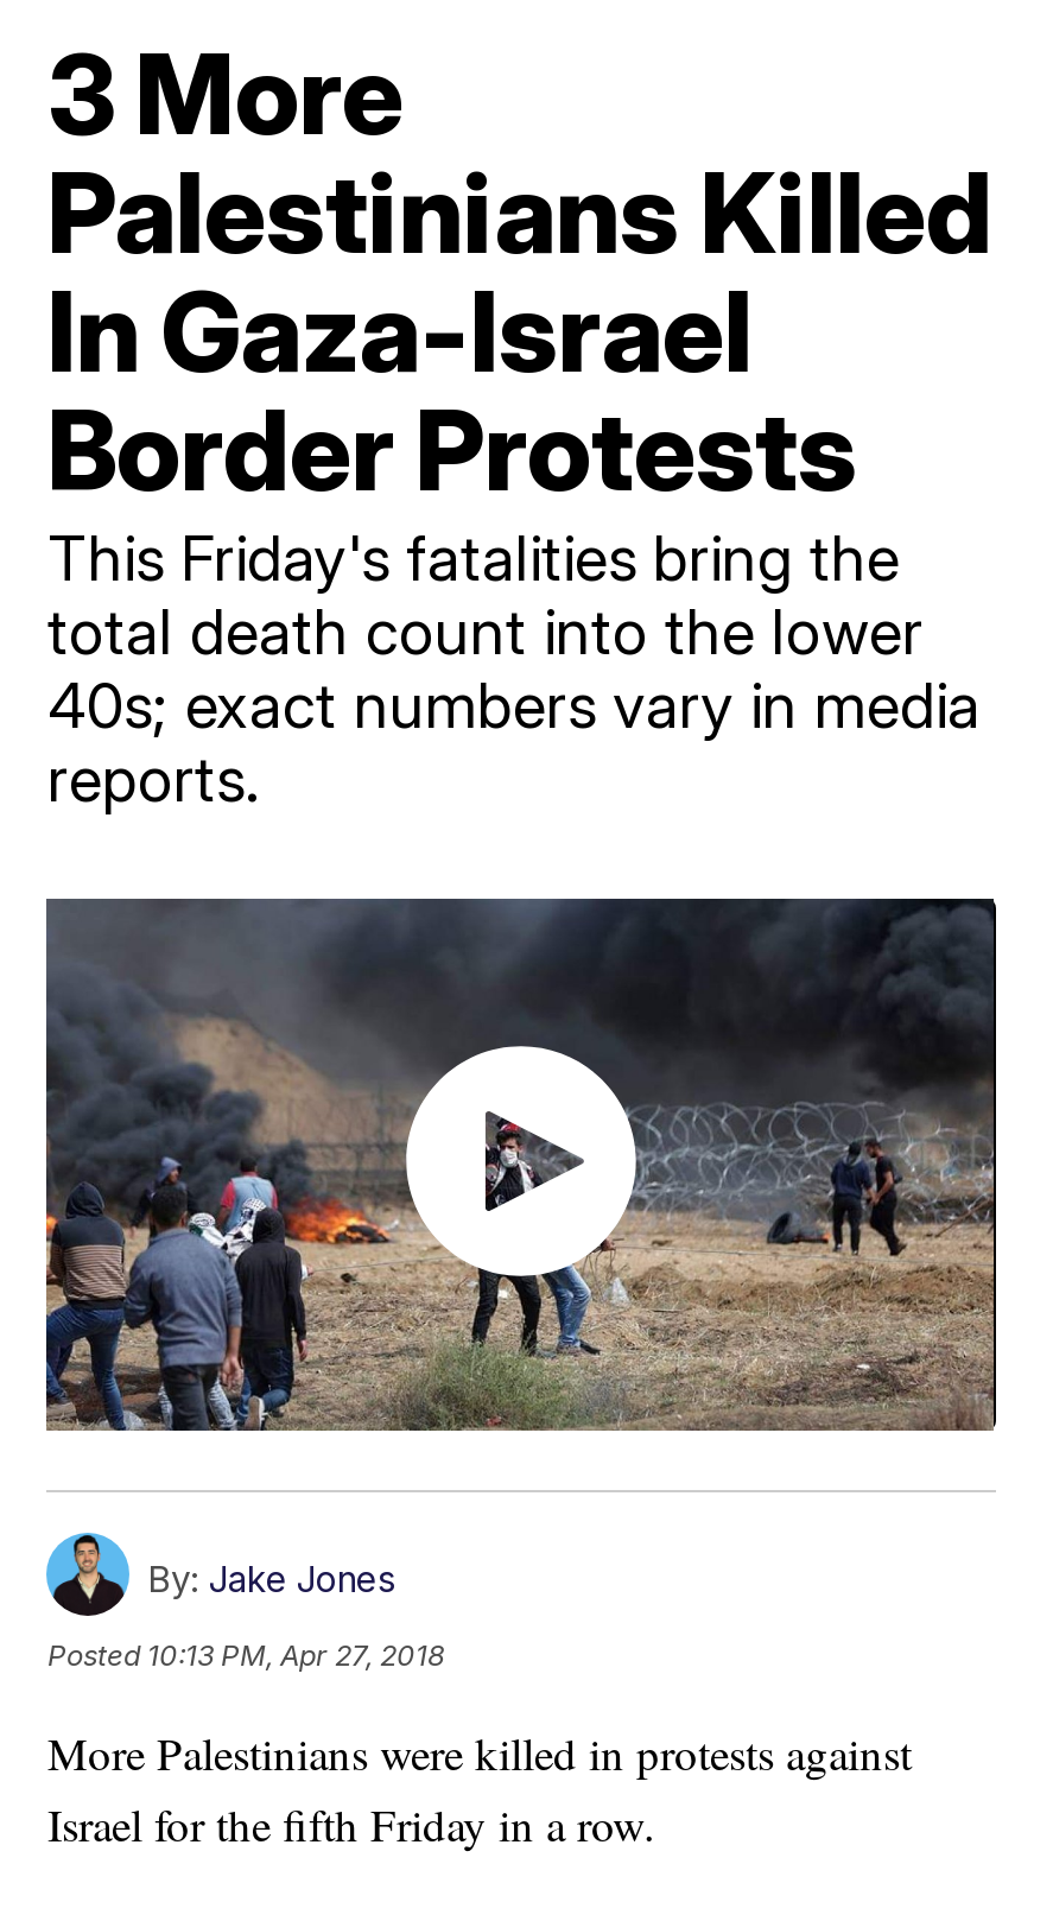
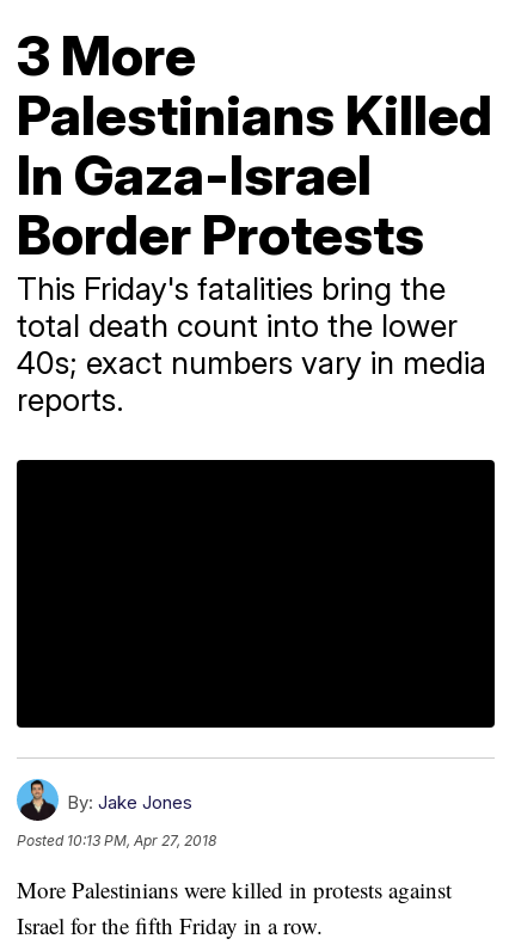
[44,896,996,1433] [image] -> none

